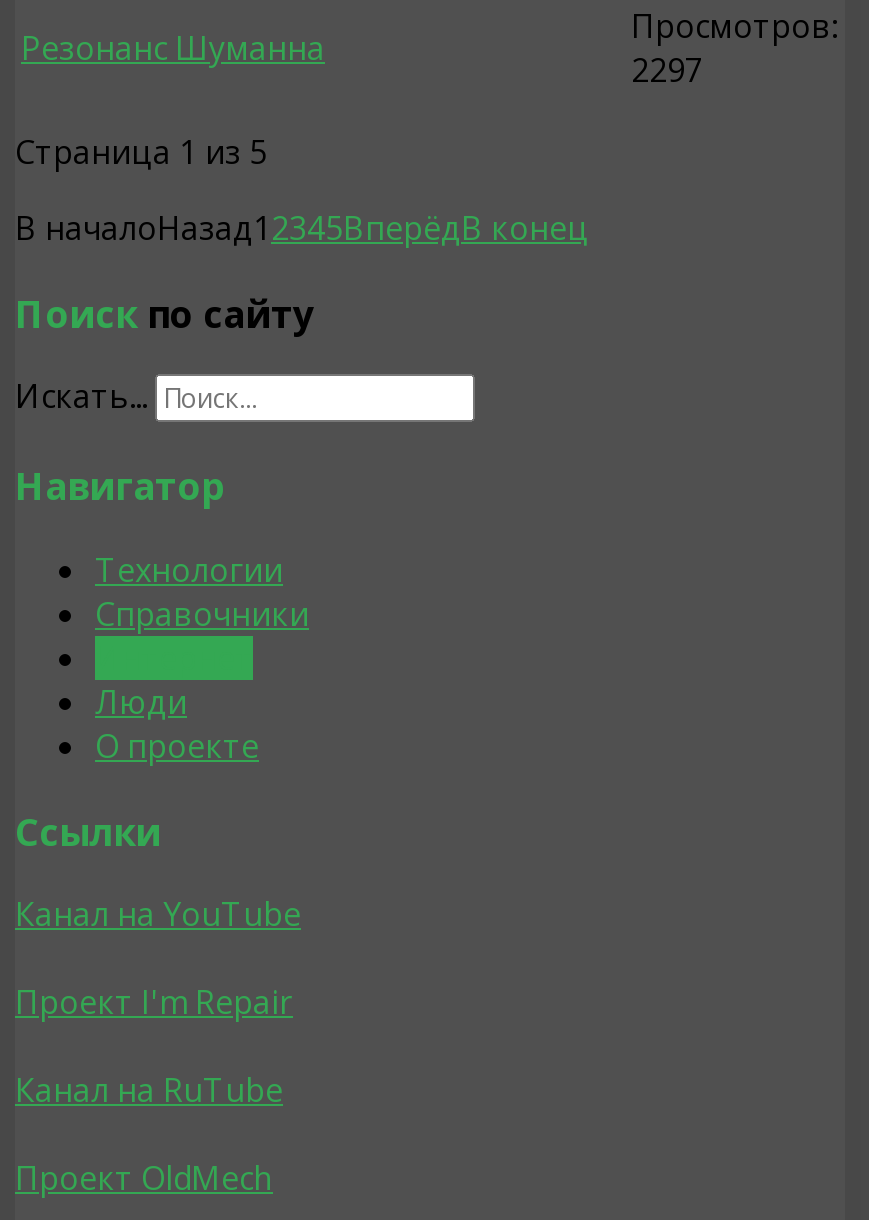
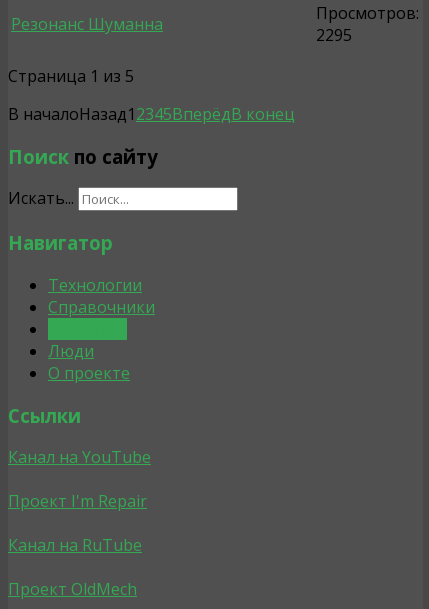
[631,48,703,92] 2297 -> [316,24,352,46] 2295

